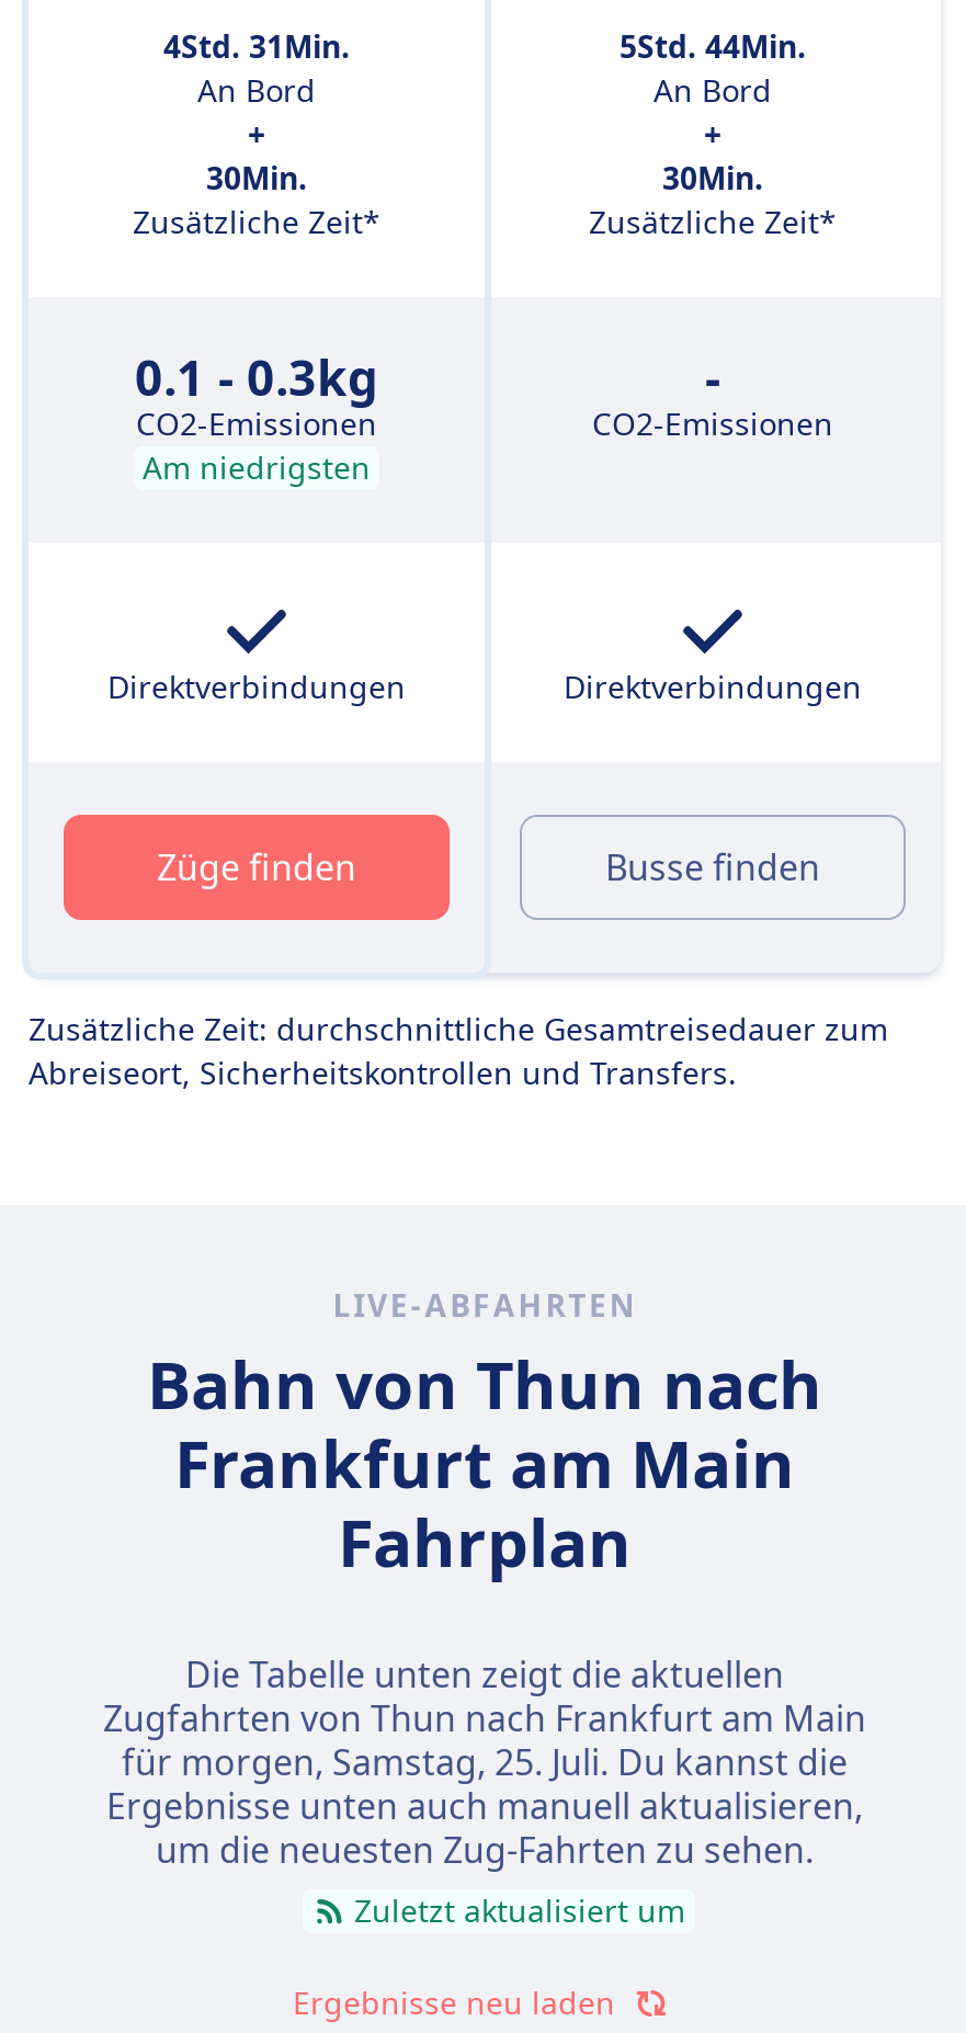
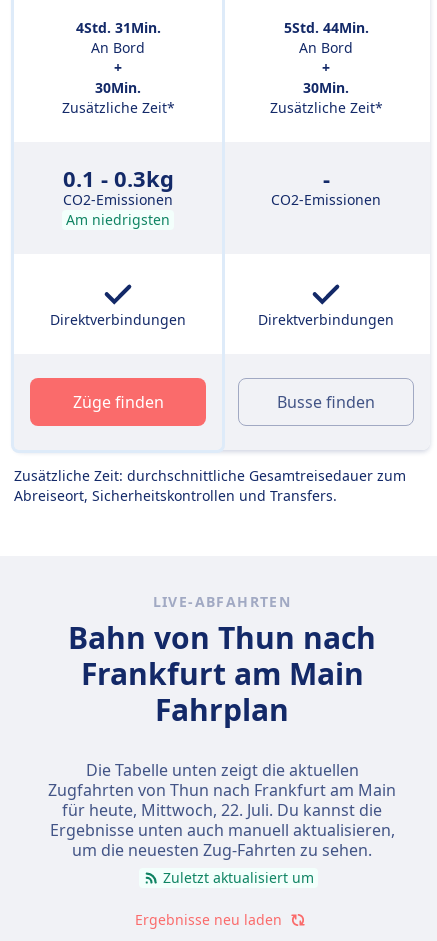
[122,1738,848,1786] für morgen, Samstag, 25. Juli. Du kannst die -> [62,799,382,821] für heute, Mittwoch, 22. Juli. Du kannst die

